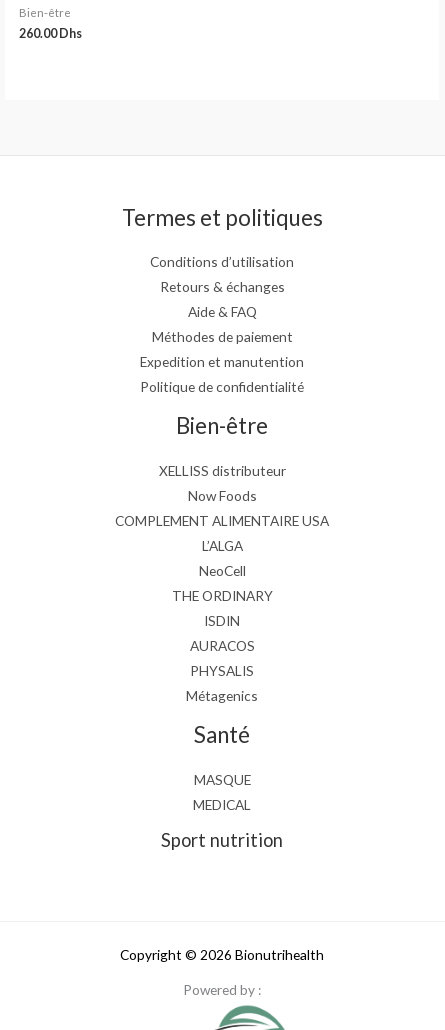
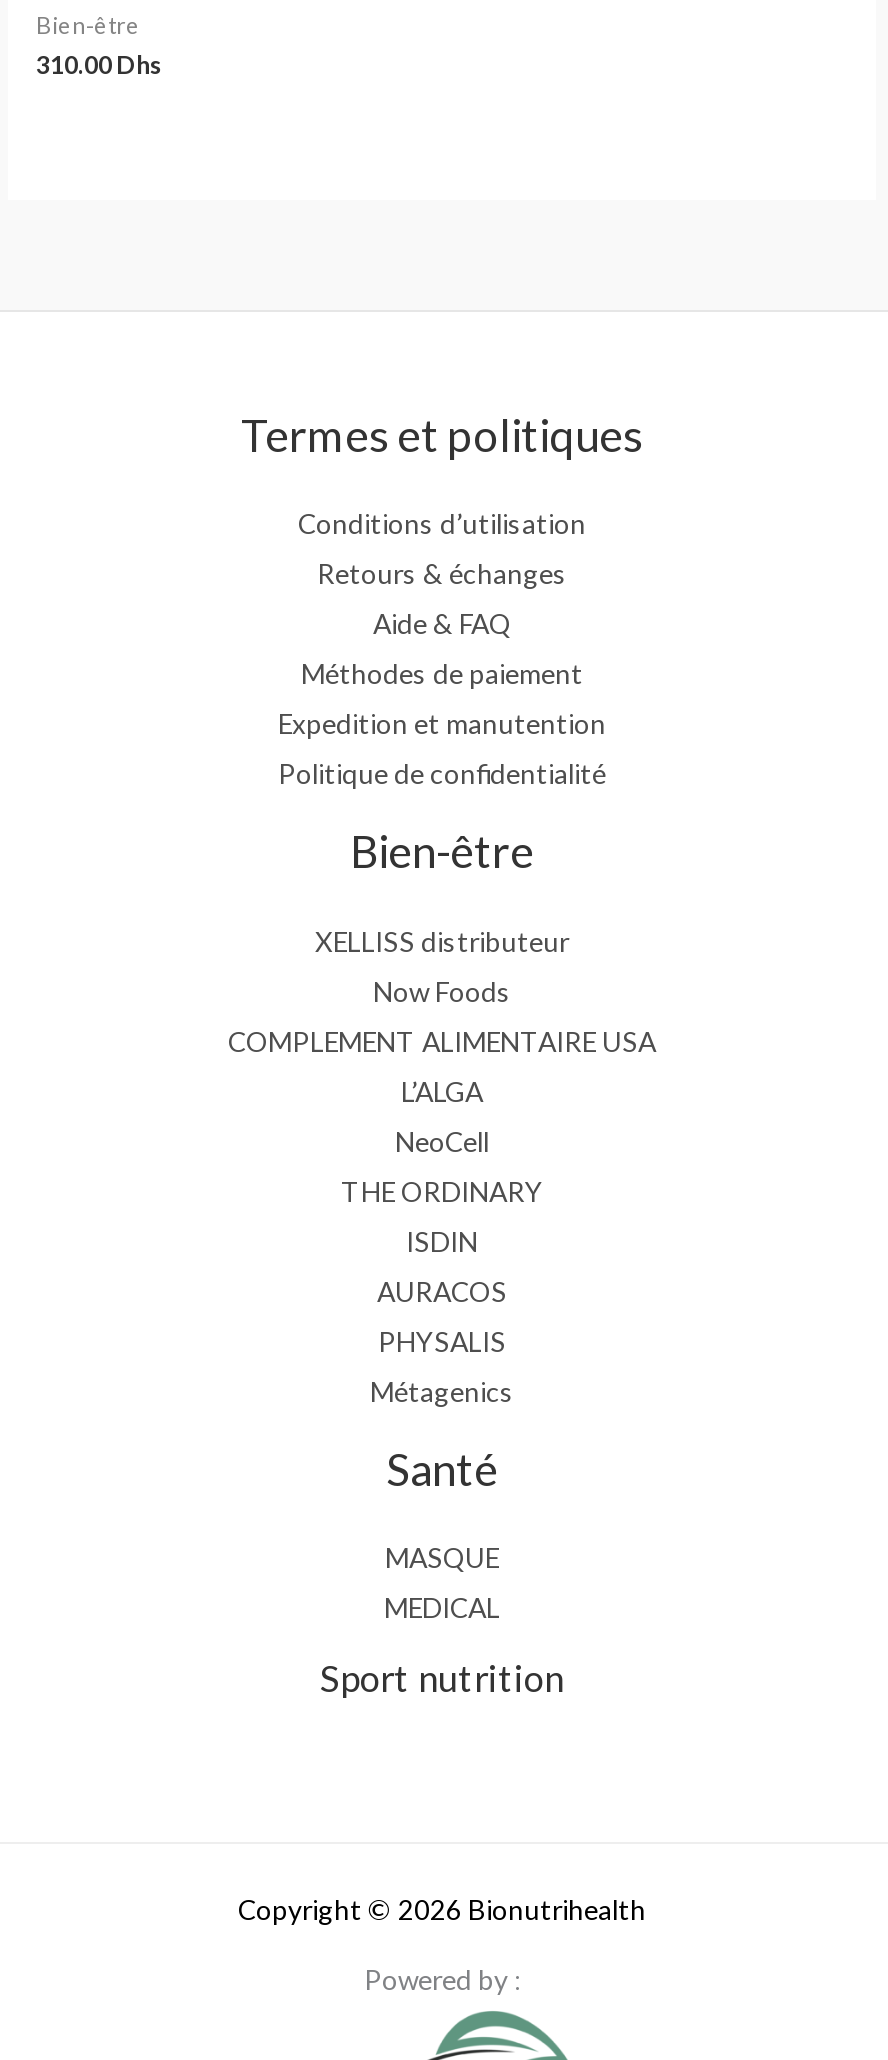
[19,26,82,41] 260.00 Dhs -> [36,51,162,81] 310.00 Dhs

